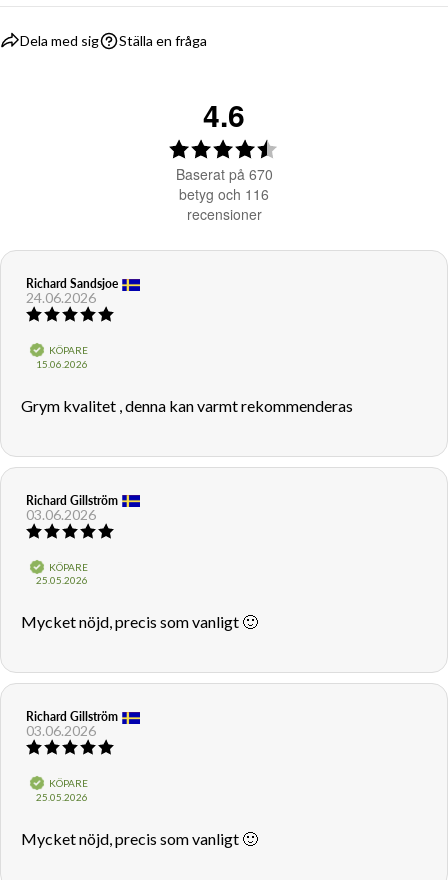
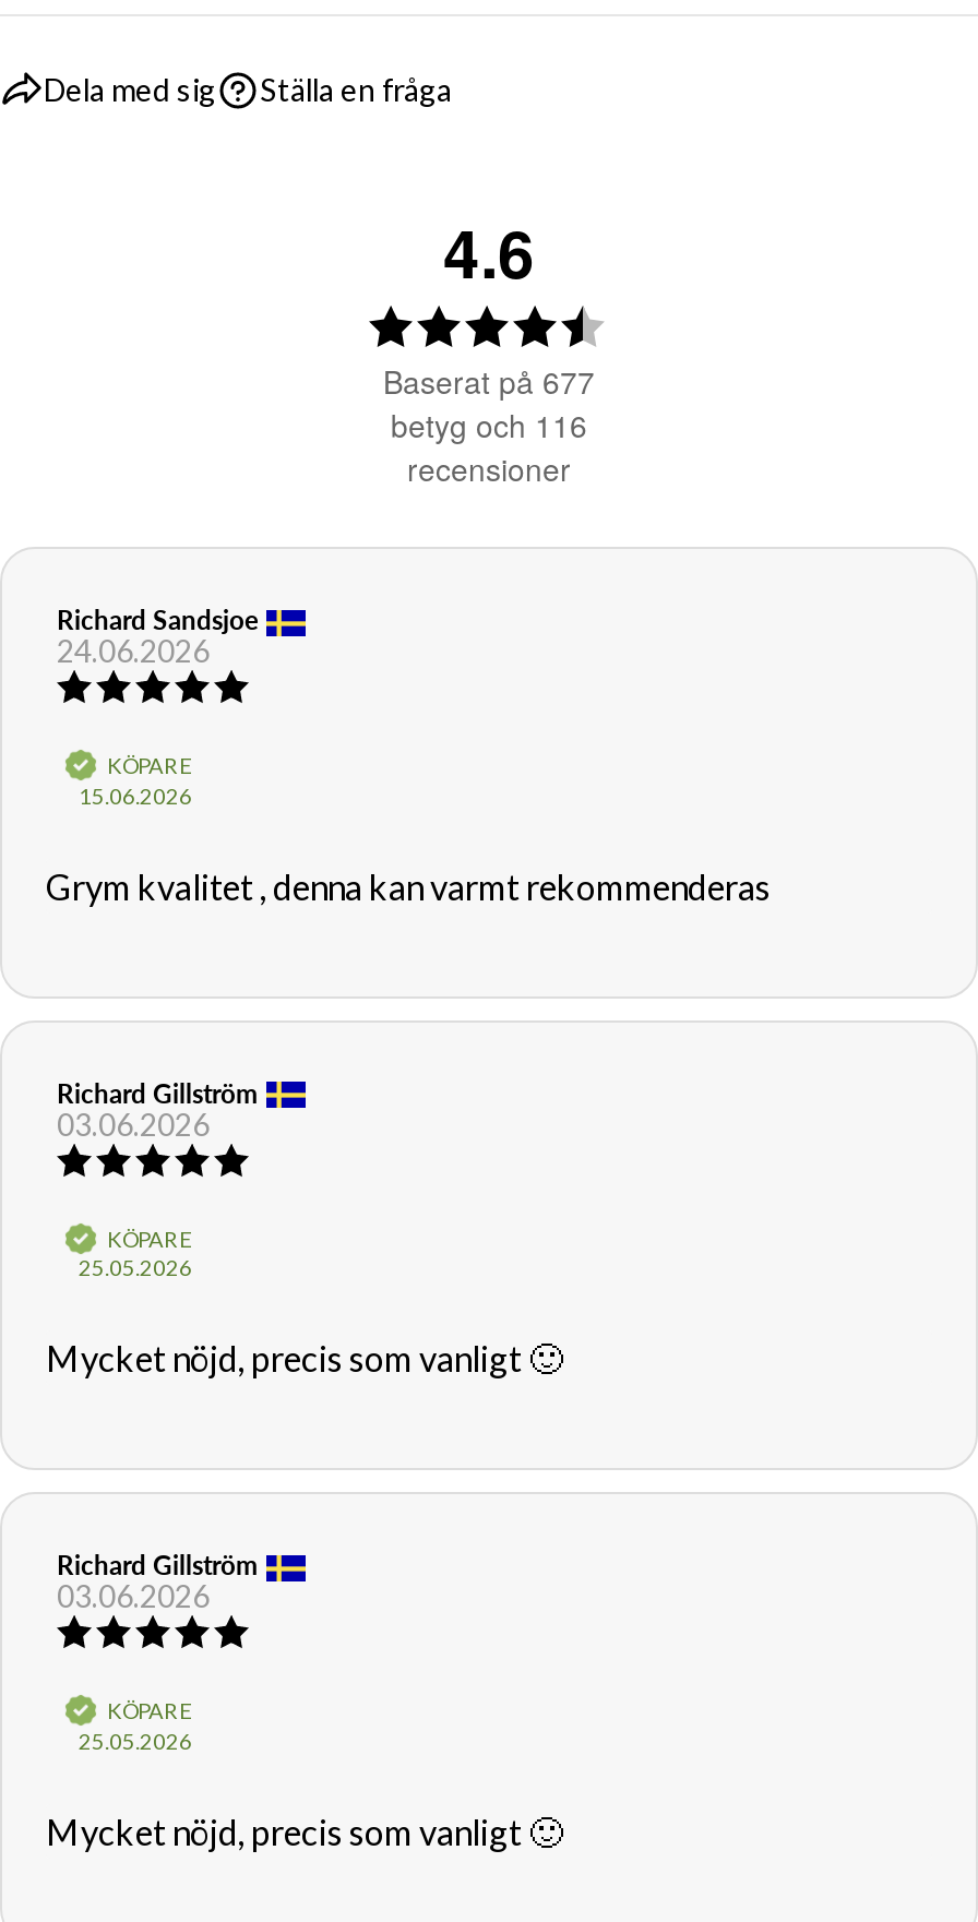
[175,164,272,184] Baserat på 670 -> [383,360,595,404] Baserat på 677

